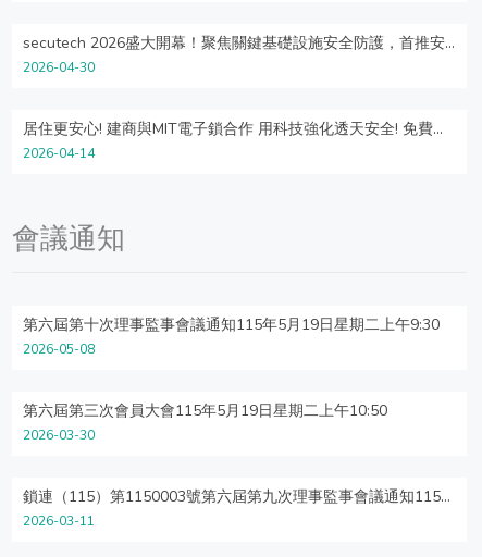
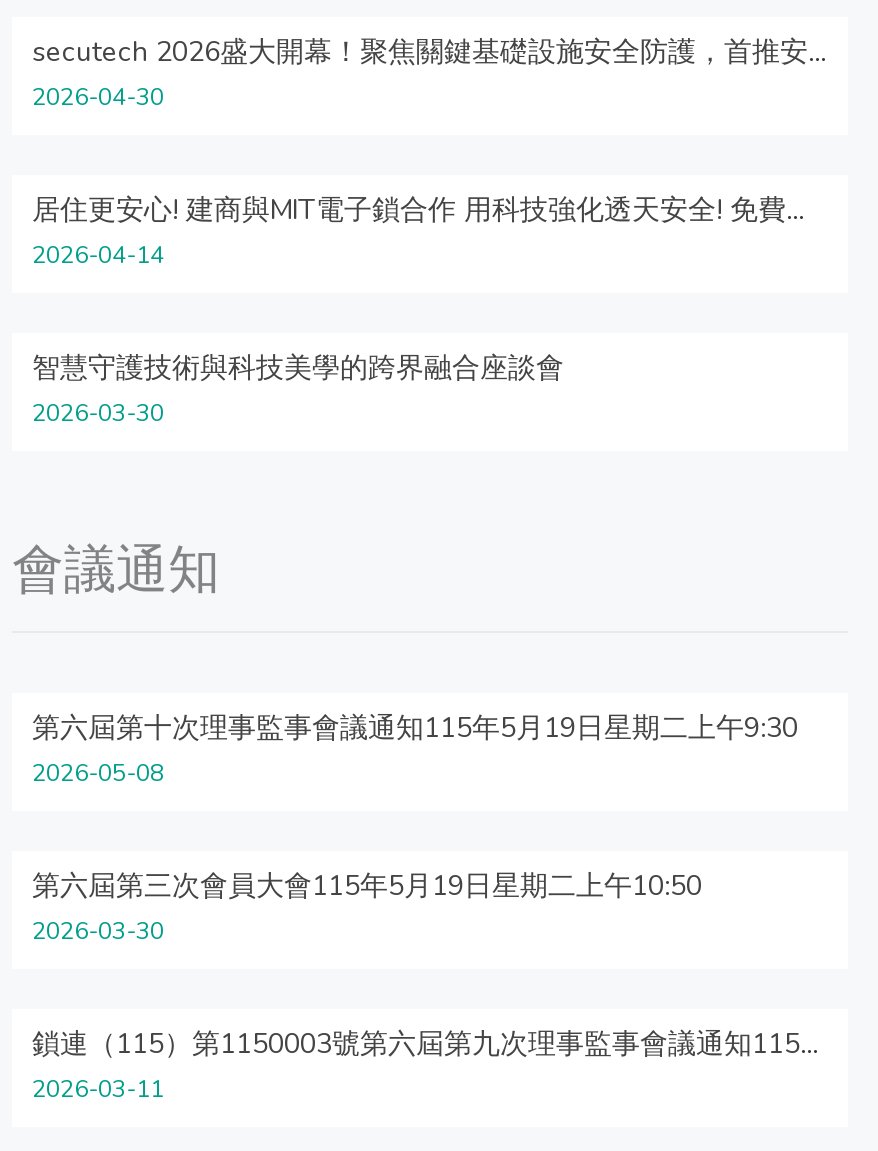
none -> [32,349,564,429] 智慧守護技術與科技美學的跨界融合座談會 | 2026-03-30

